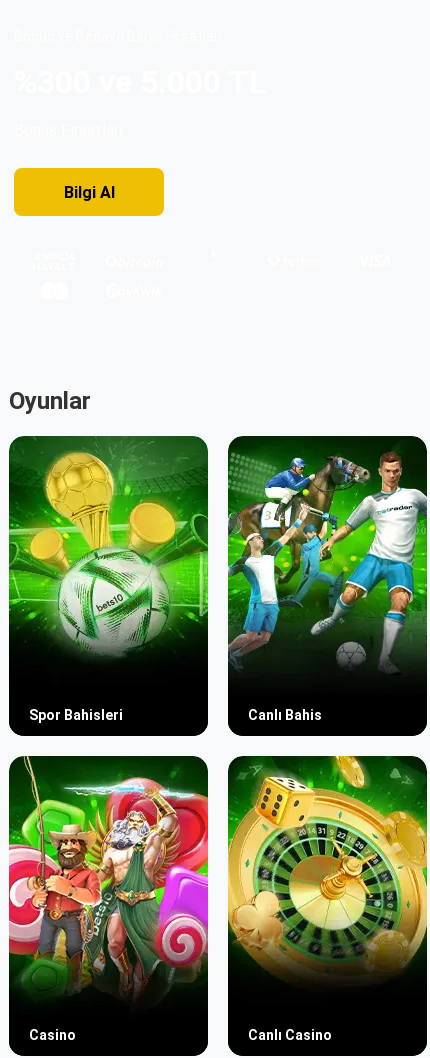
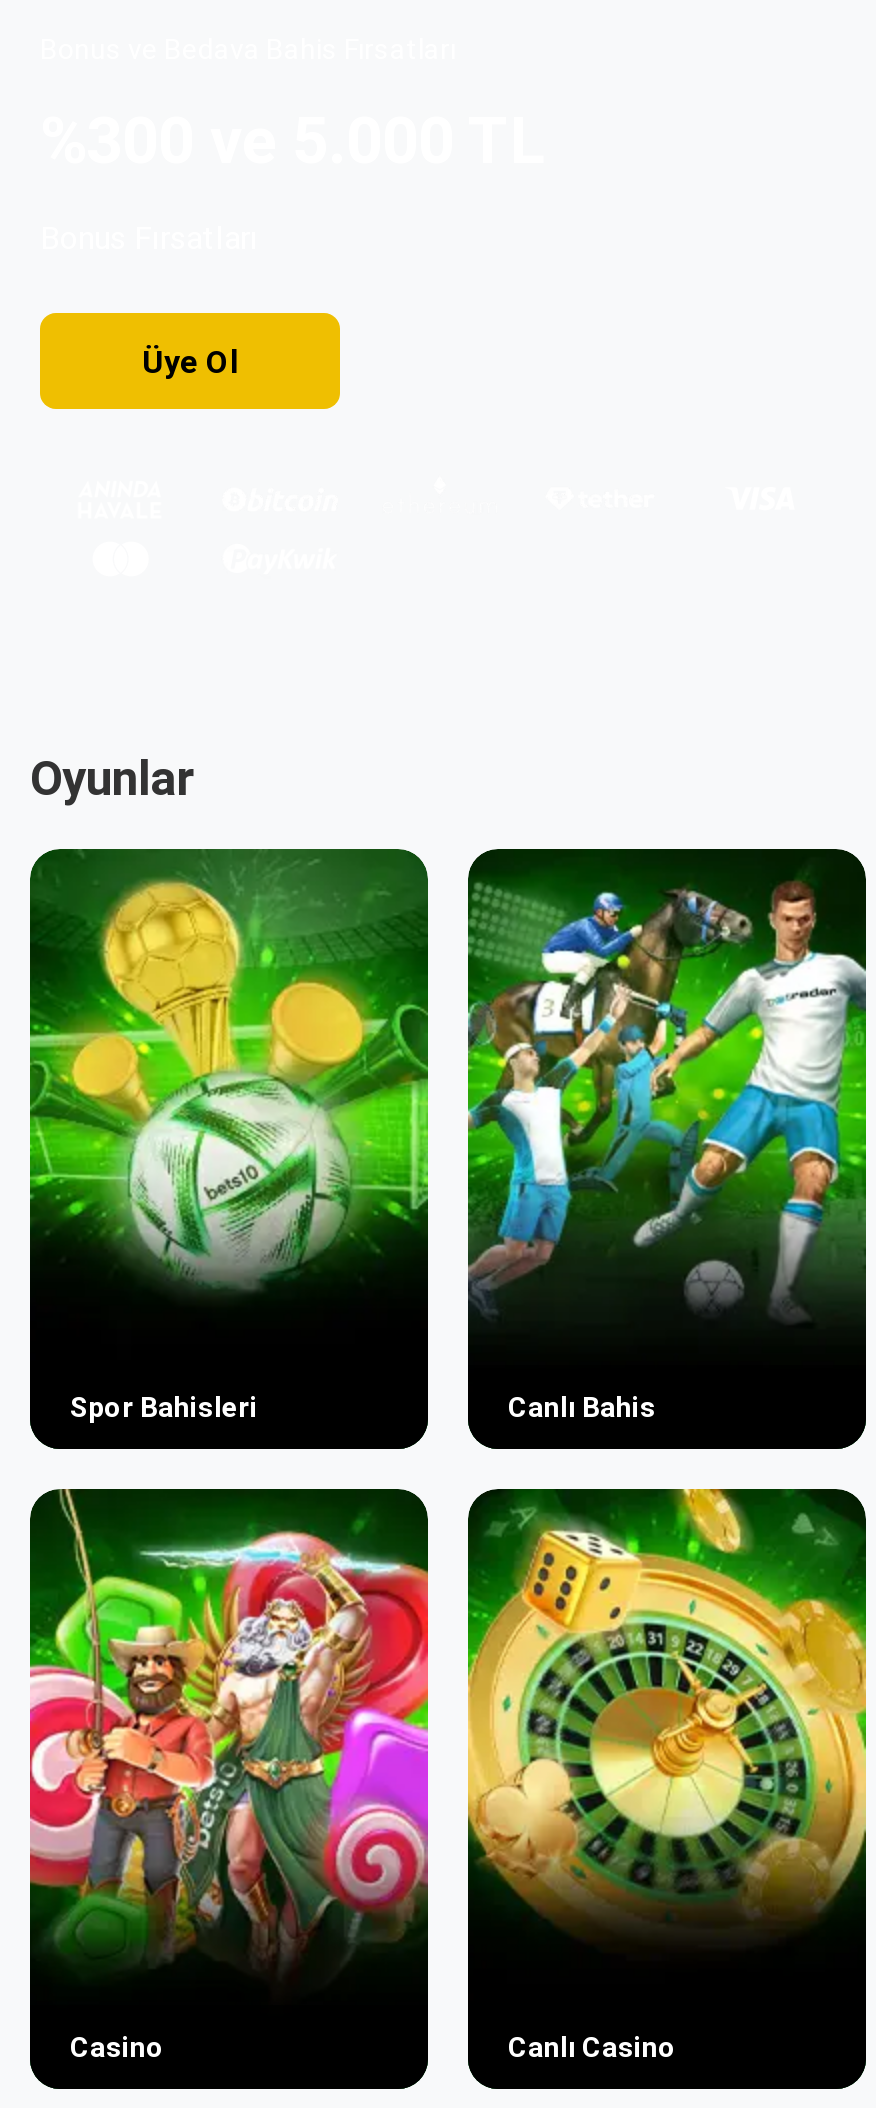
[63,183,114,202] Bilgi AI -> [142,343,238,381] Üye Ol

